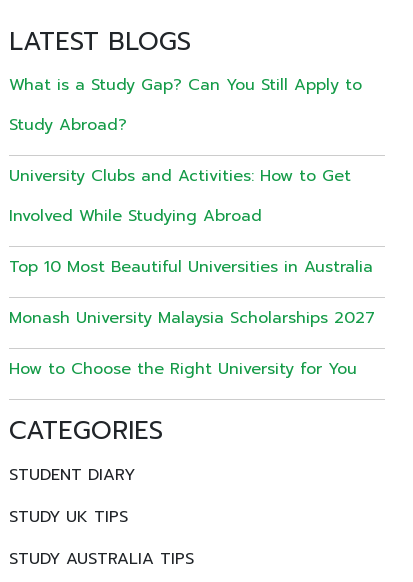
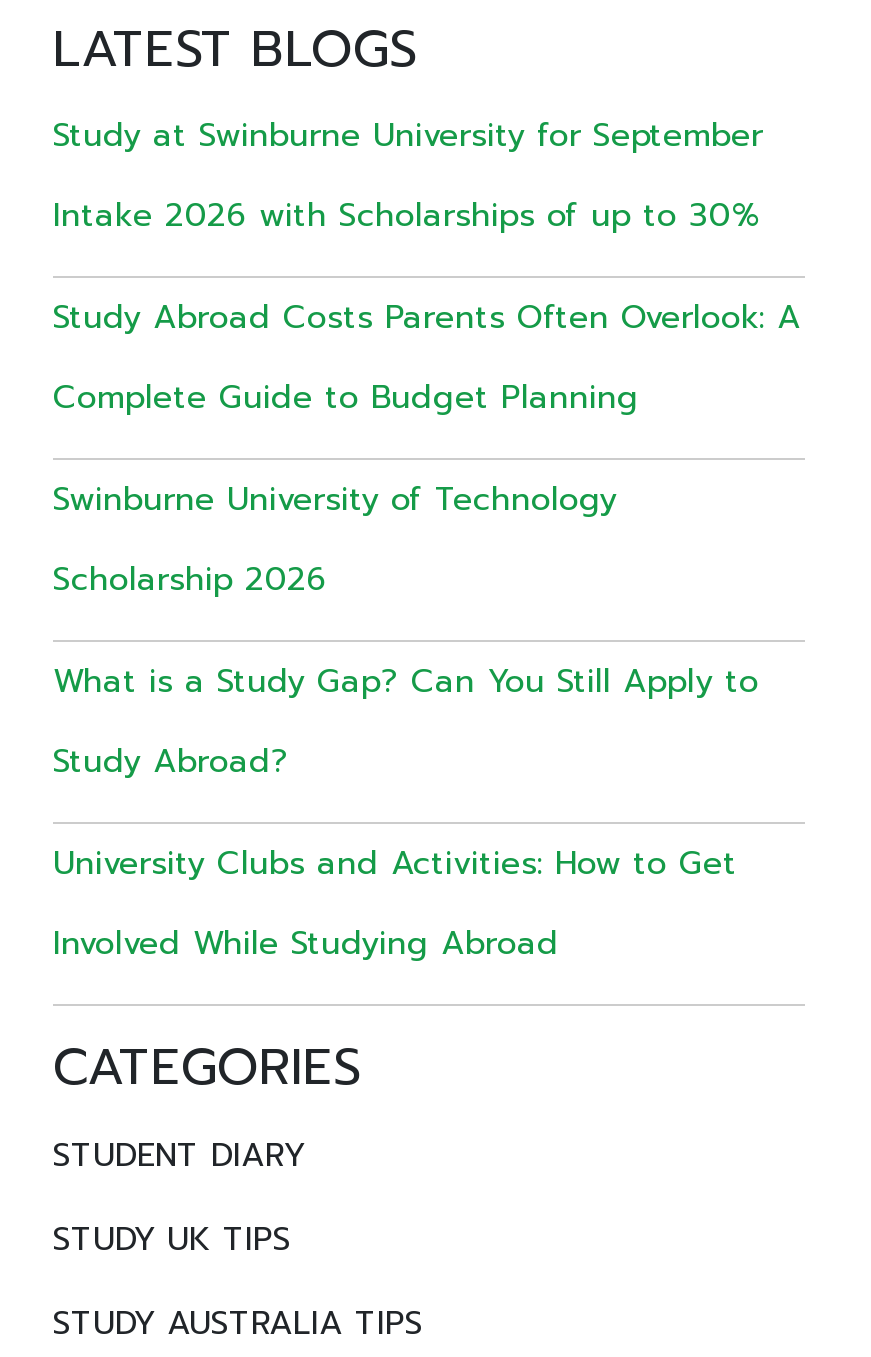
none -> [53,111,801,603] Study at Swinburne University for September | Intake 2026 with Scholarships of up to 30% | Study Abroad Costs Parents Often Overlook: A | Complete Guide to Budget Planning | Swinburne University of Technology | Scholarship 2026
moved [9,73,362,228] -> [53,657,759,967]: What is a Study Gap? Can You Still Apply to | Study Abroad? | University Clubs and Activities: How to Get | Involved While Studying Abroad
[9,255,375,381] Top 10 Most Beautiful Universities in Australia | Monash University Malaysia Scholarships 2027 | How to Choose the Right University for You -> none

